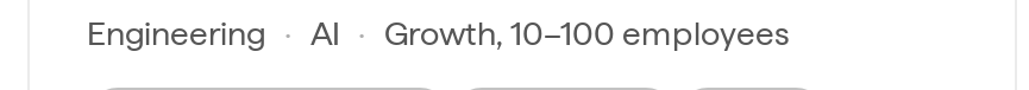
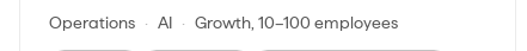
[87,14,265,52] Engineering -> [49,13,135,32] Operations

